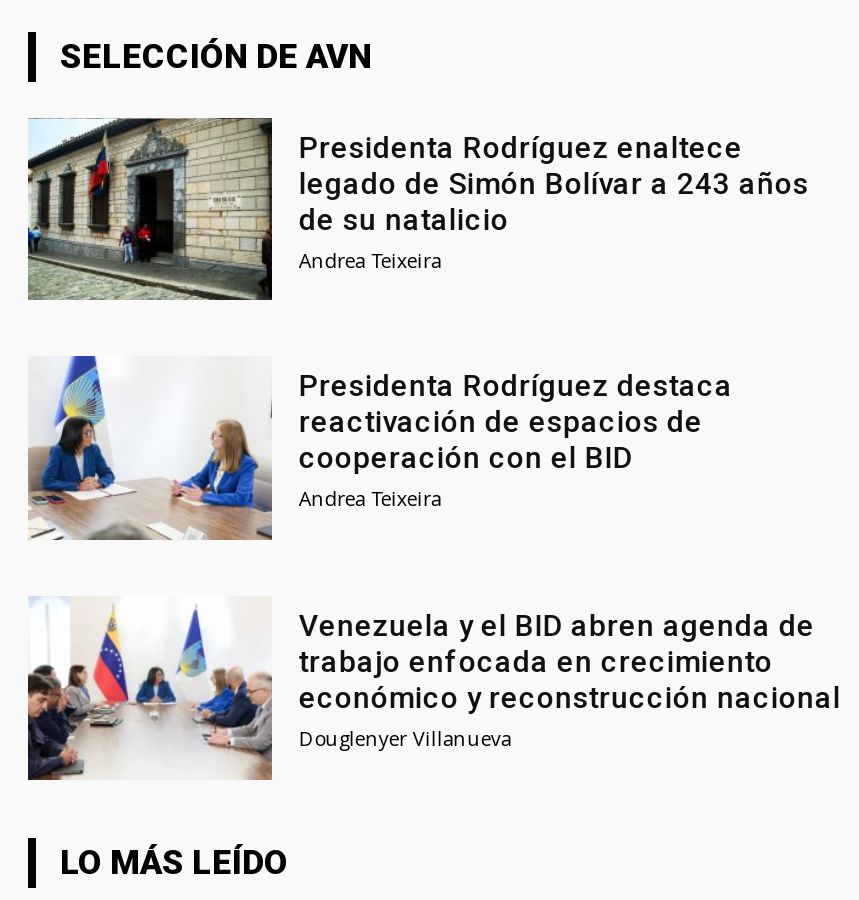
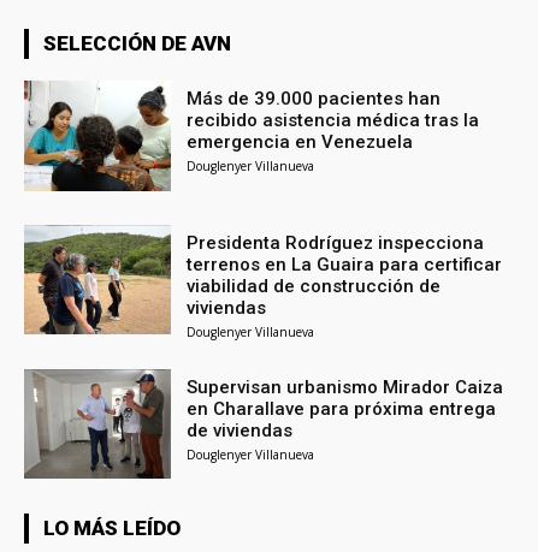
[26,115,809,301] [image] | Presidenta Rodríguez enaltece | legado de Simón Bolívar a 243 años | de su natalicio | Andrea Teixeira -> [23,79,480,192] [image] | Más de 39.000 pacientes han | recibido asistencia médica tras la | emergencia en Venezuela | Douglenyer Villanueva
[28,355,733,541] [image] | Presidenta Rodríguez destaca | reactivación de espacios de | cooperación con el BID | Andrea Teixeira -> [23,225,502,340] [image] | Presidenta Rodríguez inspecciona | terrenos en La Guaira para certificar | viabilidad de construcción de | viviendas | Douglenyer Villanueva
[28,597,841,781] [image] | Venezuela y el BID abren agenda de | trabajo enfocada en crecimiento | económico y reconstrucción nacional -> [24,368,504,480] [image] | Supervisan urbanismo Mirador Caiza | en Charallave para próxima entrega | de viviendas

